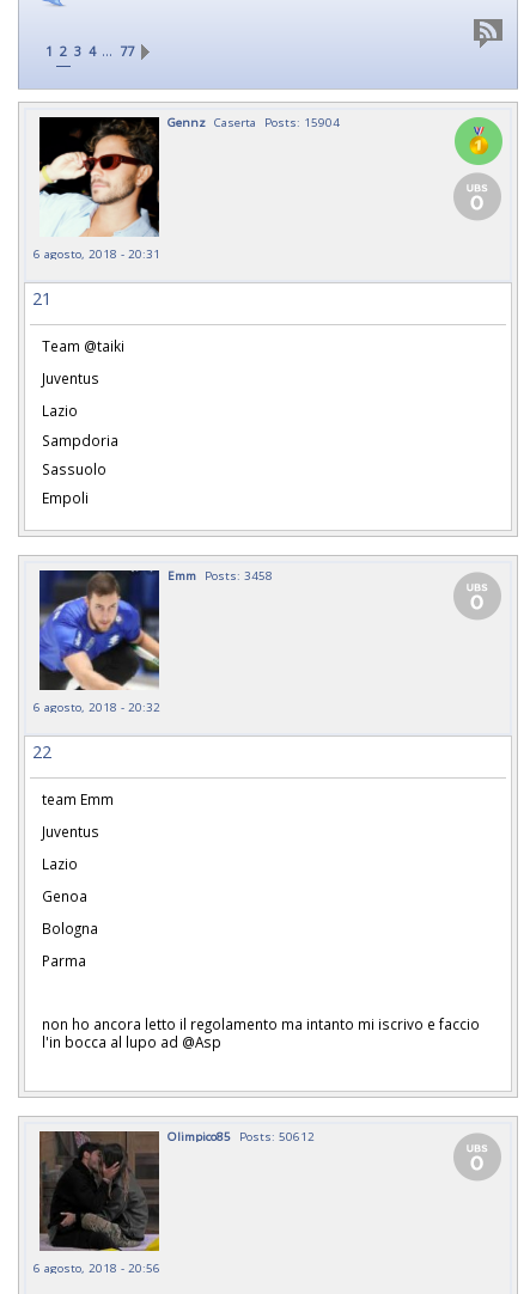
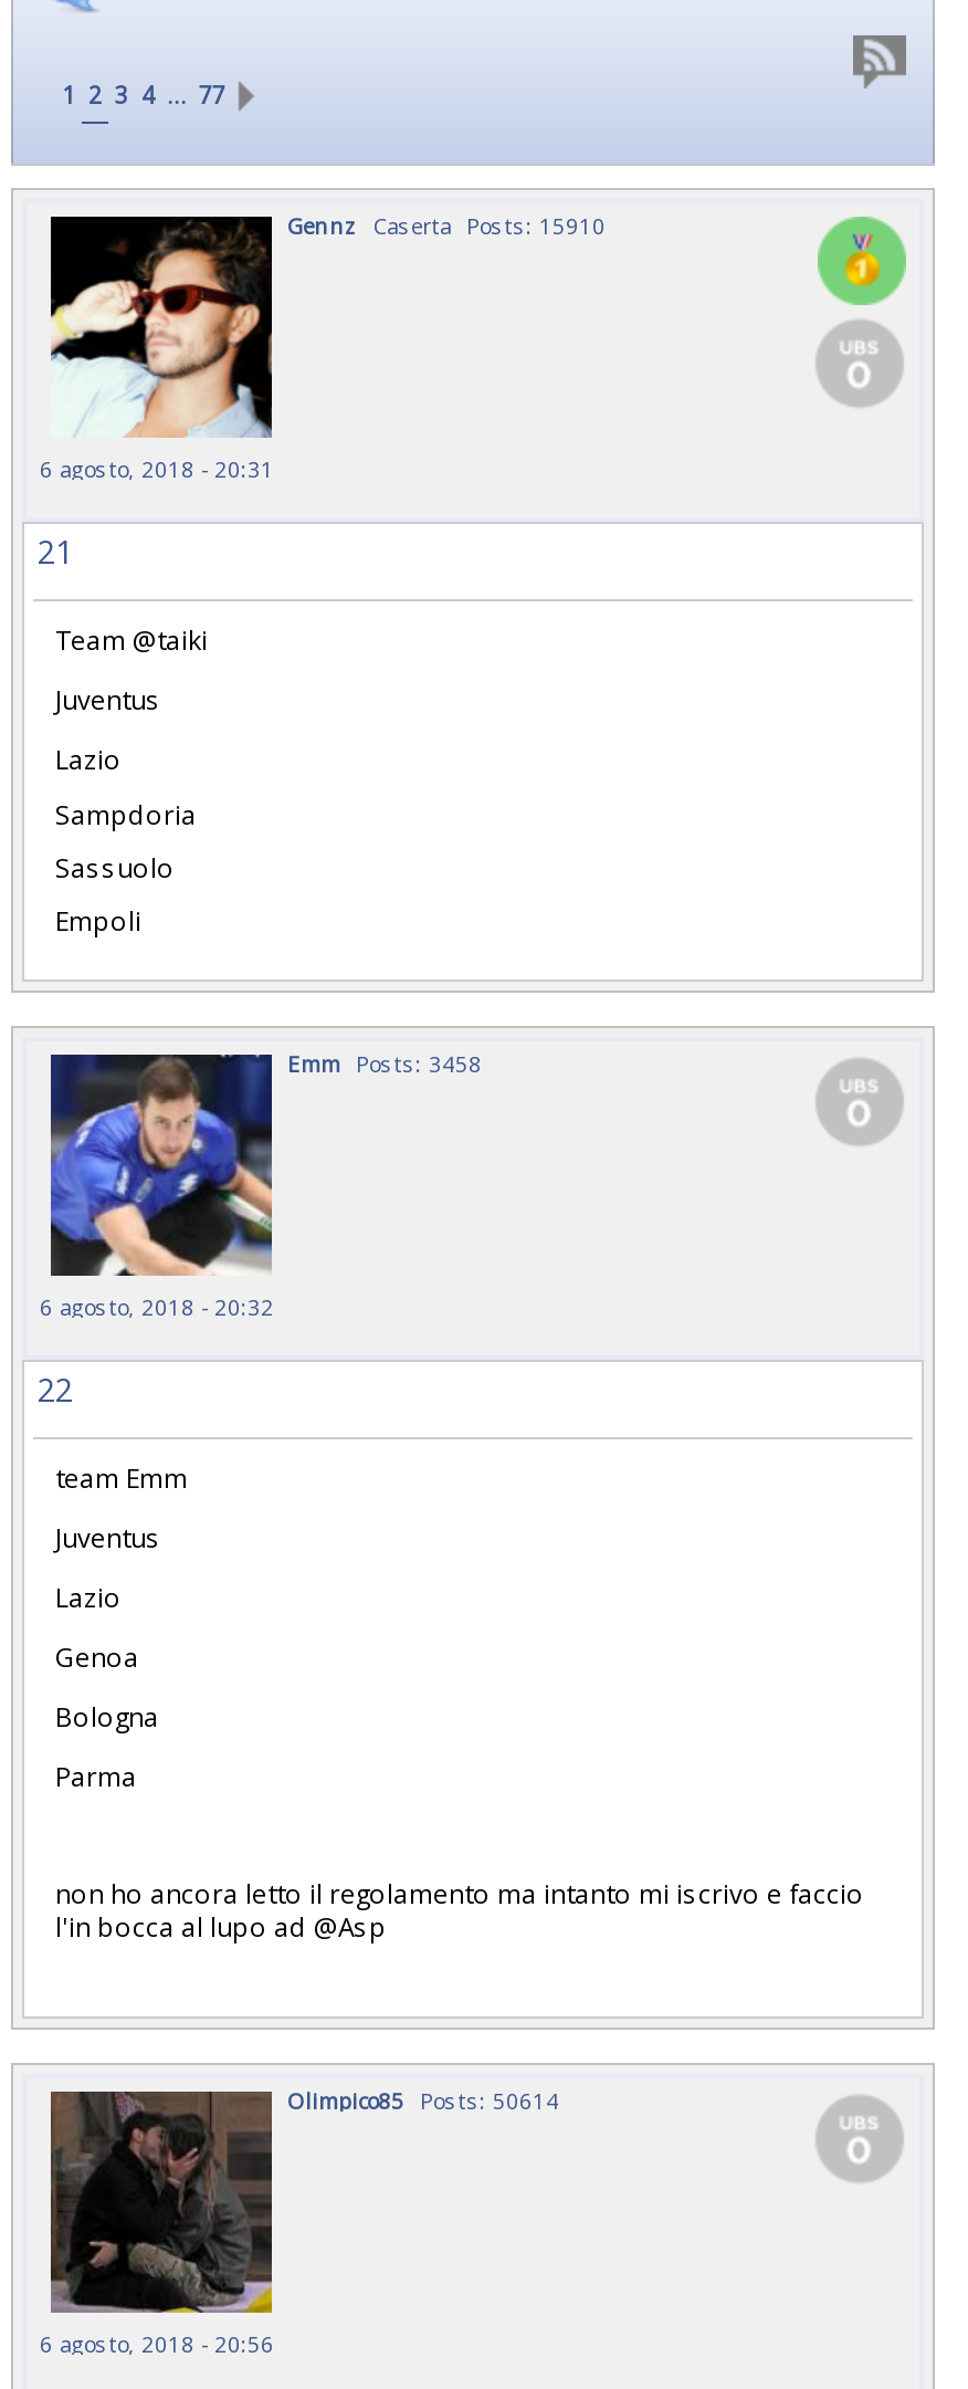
[167,114,340,130] Gennz Caserta Posts: 15904 -> [287,210,606,241] Gennz Caserta Posts: 15910
[167,1128,315,1144] Olimpico85 Posts: 50612 -> [287,2085,559,2116] Olimpico85 Posts: 50614

